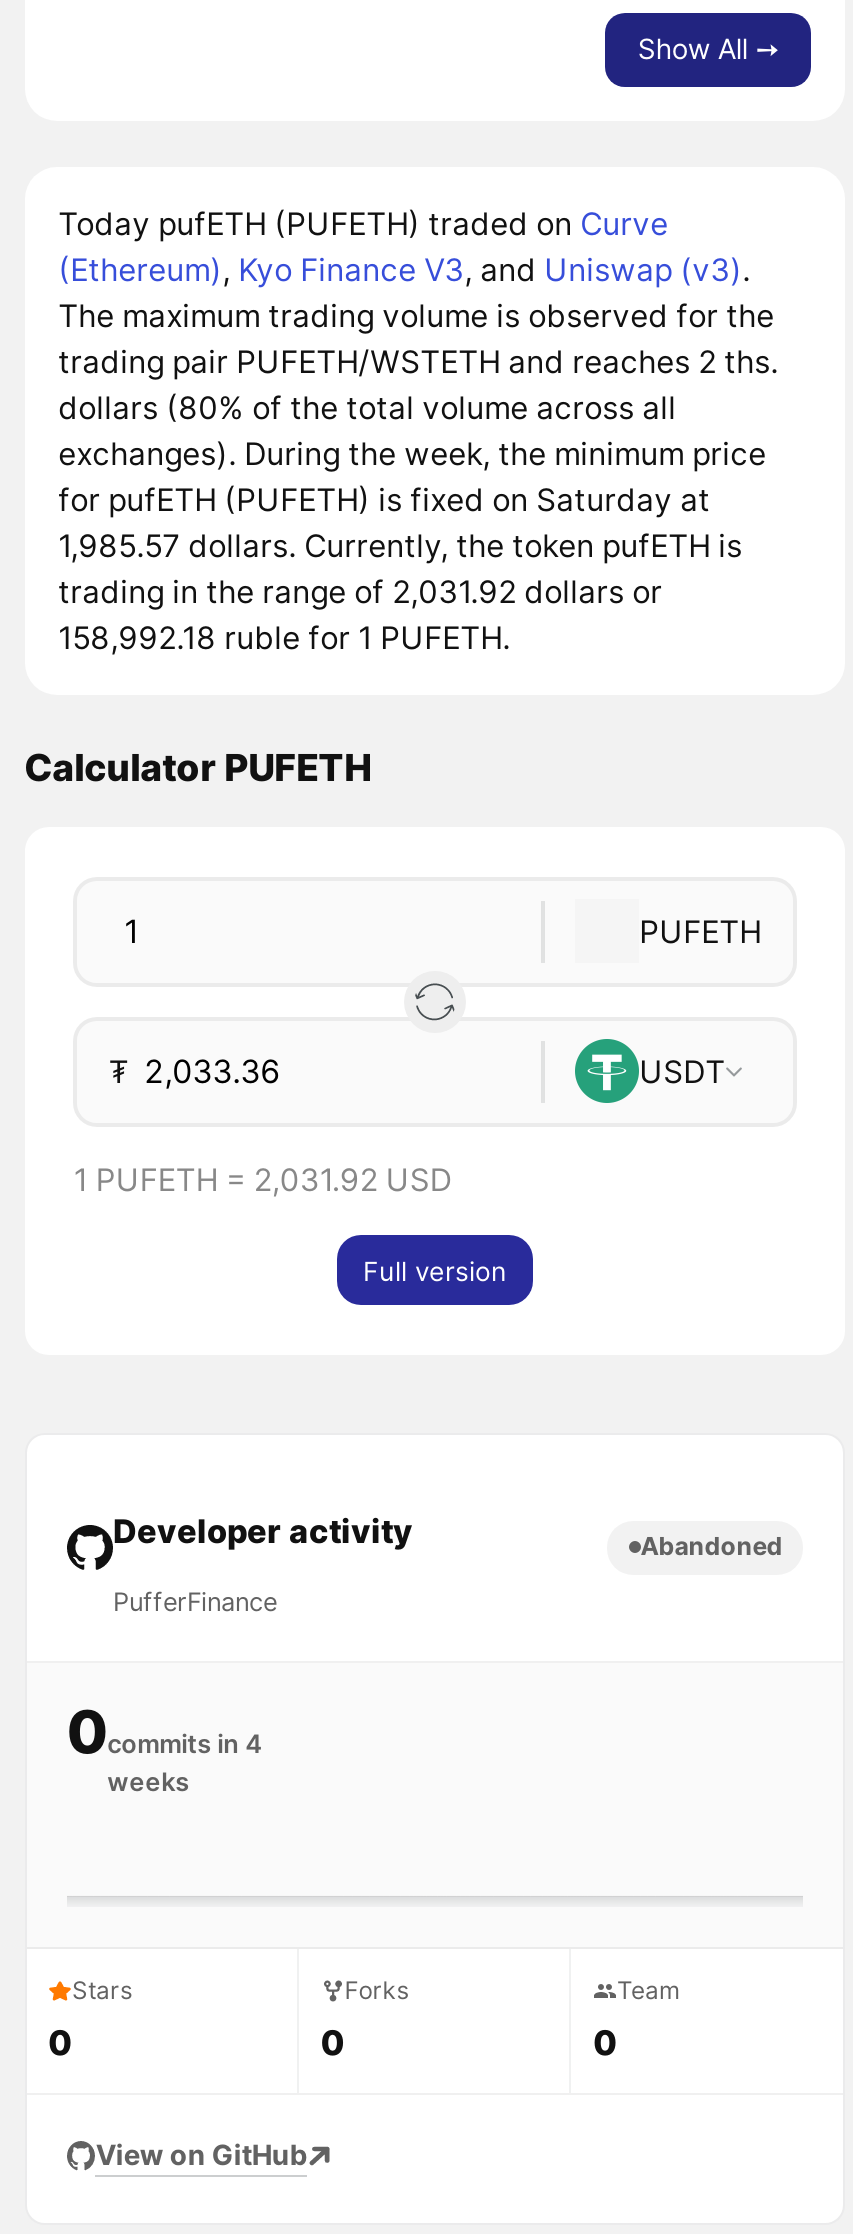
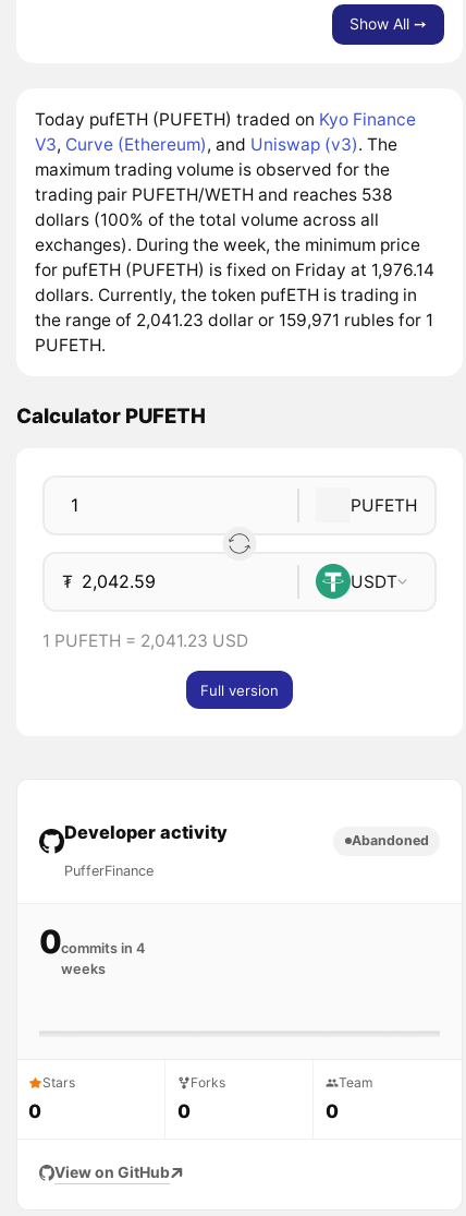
[58,206,778,428] Today pufETH (PUFETH) traded on Curve | (Ethereum), Kyo Finance V3, and Uniswap (v3). | The maximum trading volume is observed for the | trading pair PUFETH/WSTETH and reaches 2 ths. | dollars (80% of the total volume across all -> [34,109,415,231] Today pufETH (PUFETH) traded on Kyo Finance | V3, Curve (Ethereum), and Uniswap (v3). The | maximum trading volume is observed for the | trading pair PUFETH/WETH and reaches 538 | dollars (100% of the total volume across all
[58,482,742,658] for pufETH (PUFETH) is fixed on Saturday at | 1,985.57 dollars. Currently, the token pufETH is | trading in the range of 2,031.92 dollars or | 158,992.18 ruble for 1 PUFETH. -> [34,260,434,356] for pufETH (PUFETH) is fixed on Friday at 1,976.14 | dollars. Currently, the token pufETH is trading in | the range of 2,041.23 dollar or 159,971 rubles for 1 | PUFETH.
[74,1161,452,1199] 1 PUFETH = 2,031.92 USD -> [43,631,249,651] 1 PUFETH = 2,041.23 USD

